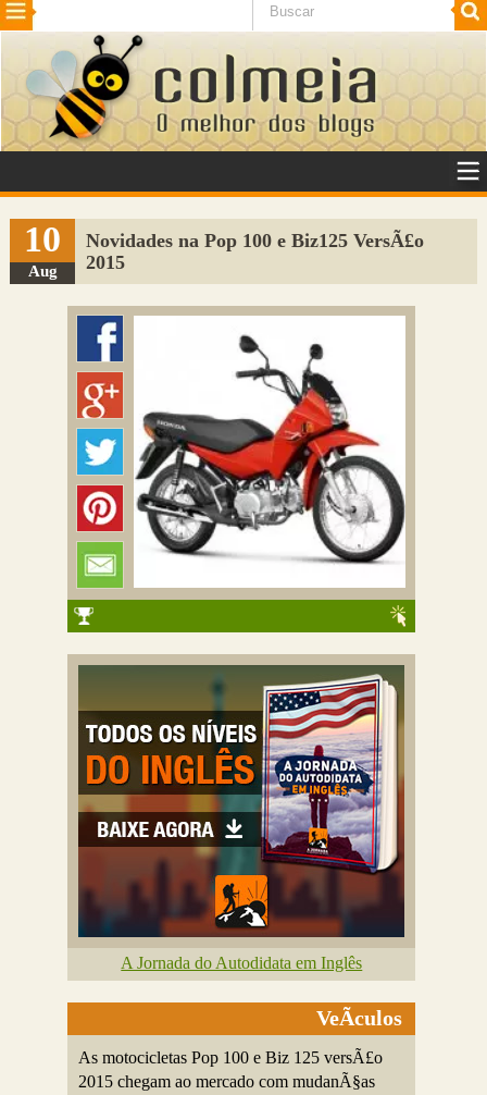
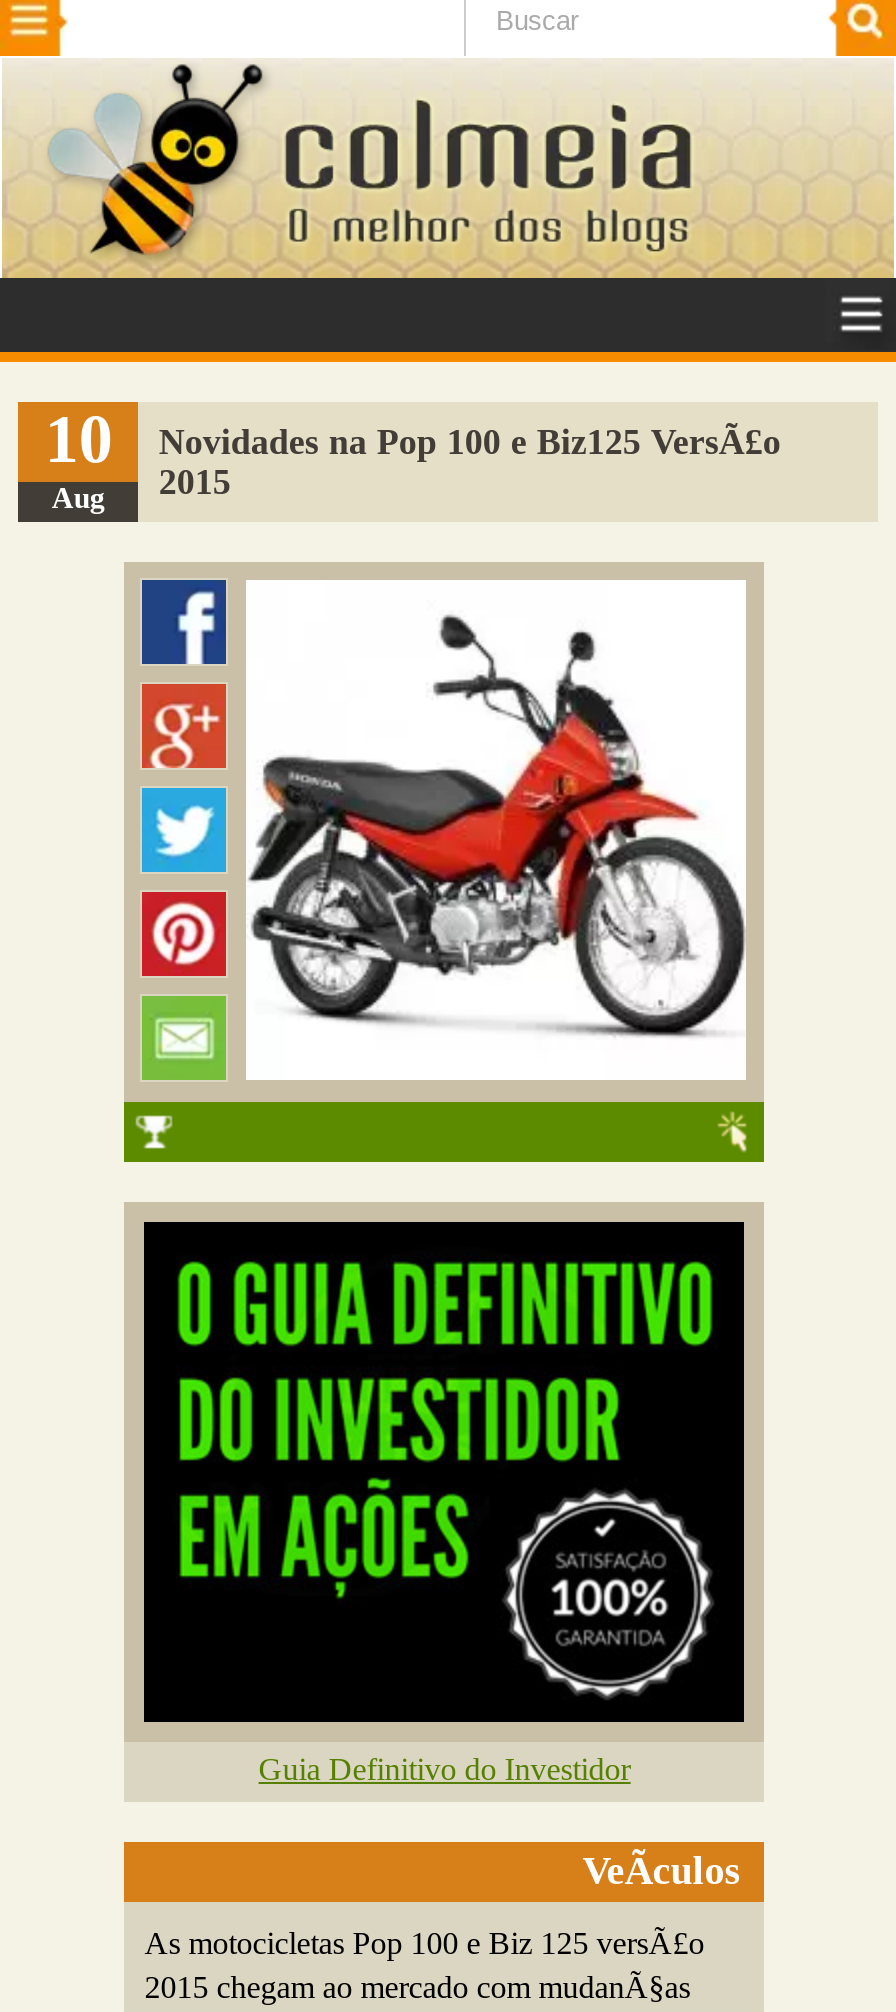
[78,666,405,972] [image] | A Jornada do Autodidata em Inglês -> [142,1222,746,1786] [image] | Guia Definitivo do Investidor

